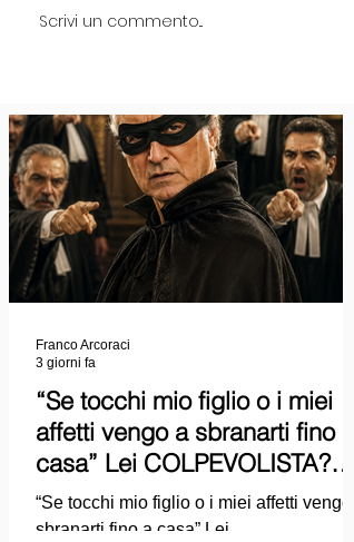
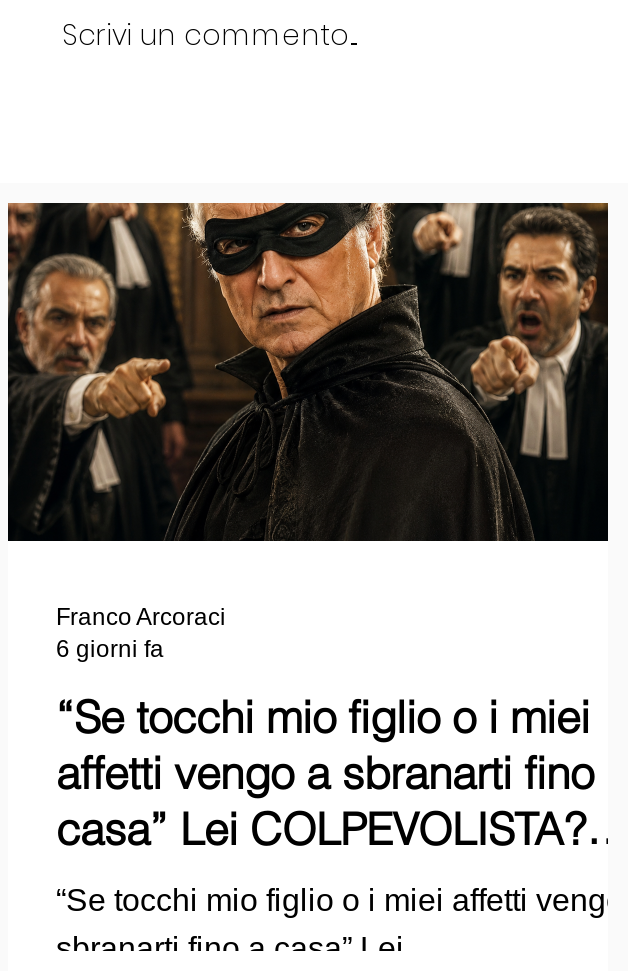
[36,355,96,371] 3 giorni fa -> [56,635,164,663] 6 giorni fa

